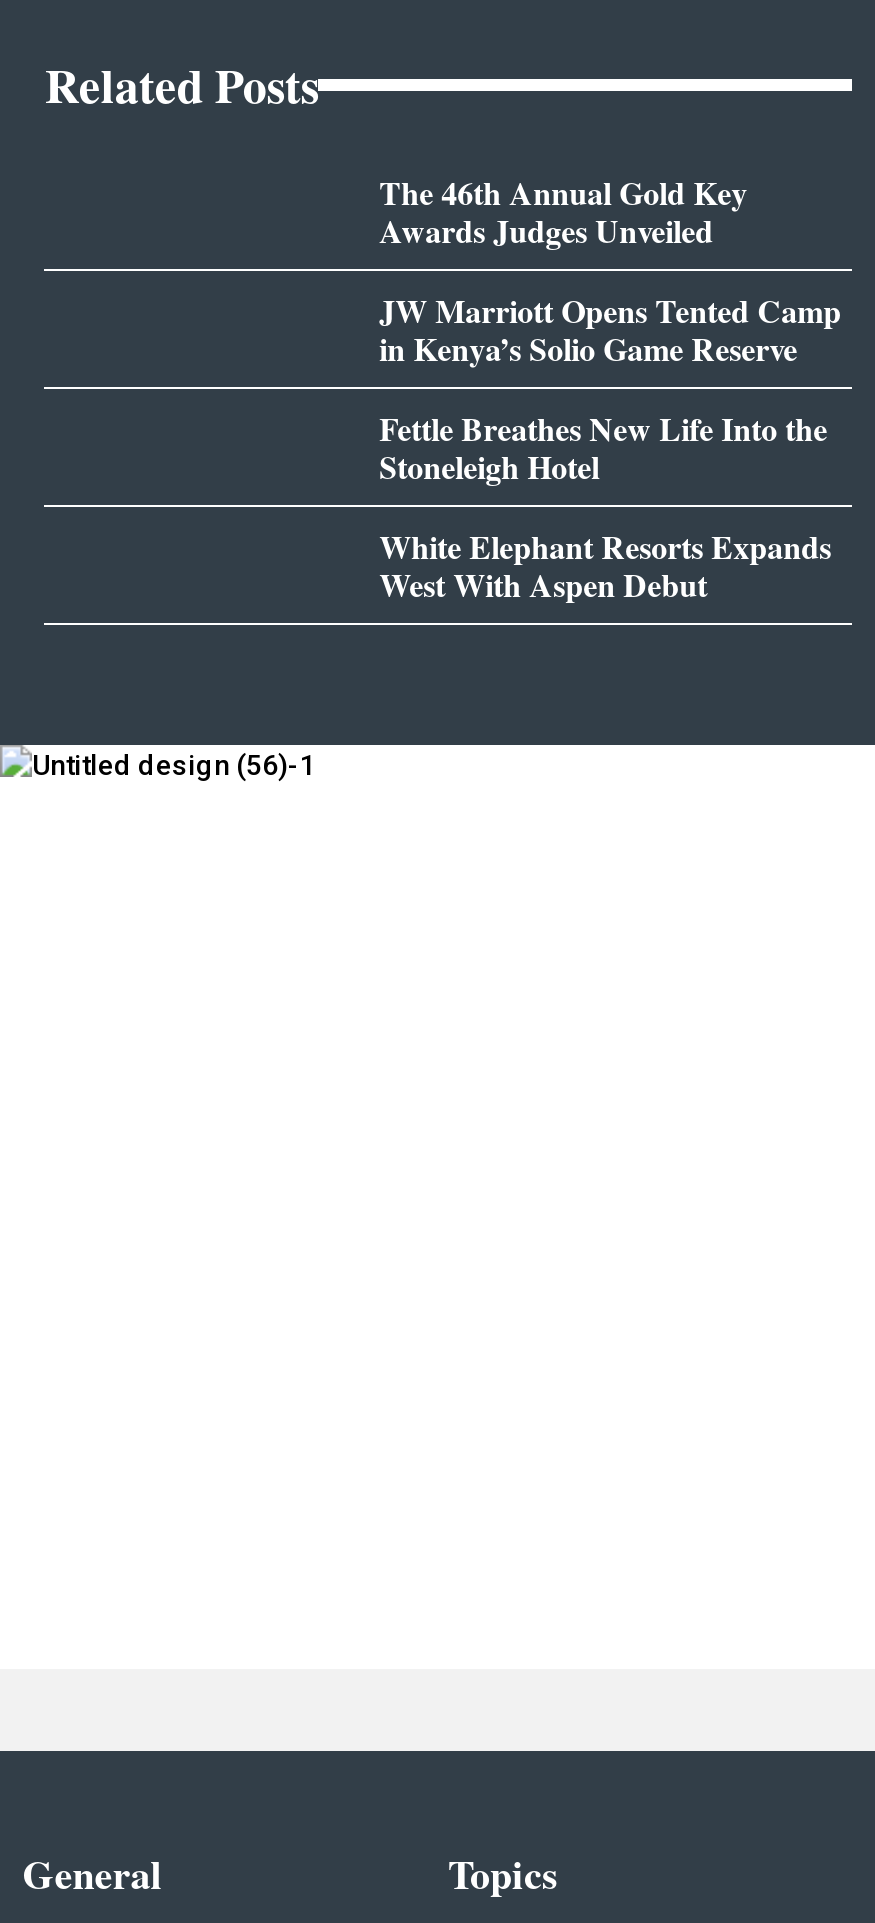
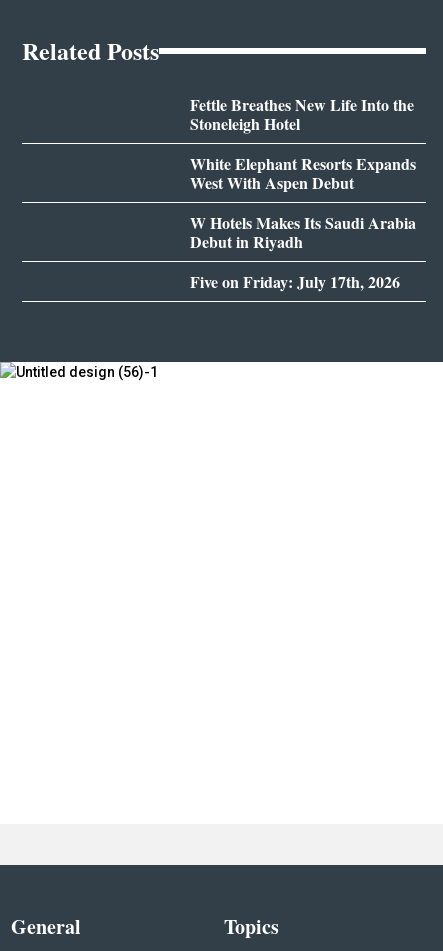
[379,169,841,371] The 46th Annual Gold Key | Awards Judges Unveiled | JW Marriott Opens Tented Camp | in Kenya’s Solio Game Reserve -> none
moved [379,405,831,607] -> [190,93,416,194]: Fettle Breathes New Life Into the | Stoneleigh Hotel | White Elephant Resorts Expands | West With Aspen Debut
none -> [190,211,416,293] W Hotels Makes Its Saudi Arabia | Debut in Riyadh | Five on Friday: July 17th, 2026

